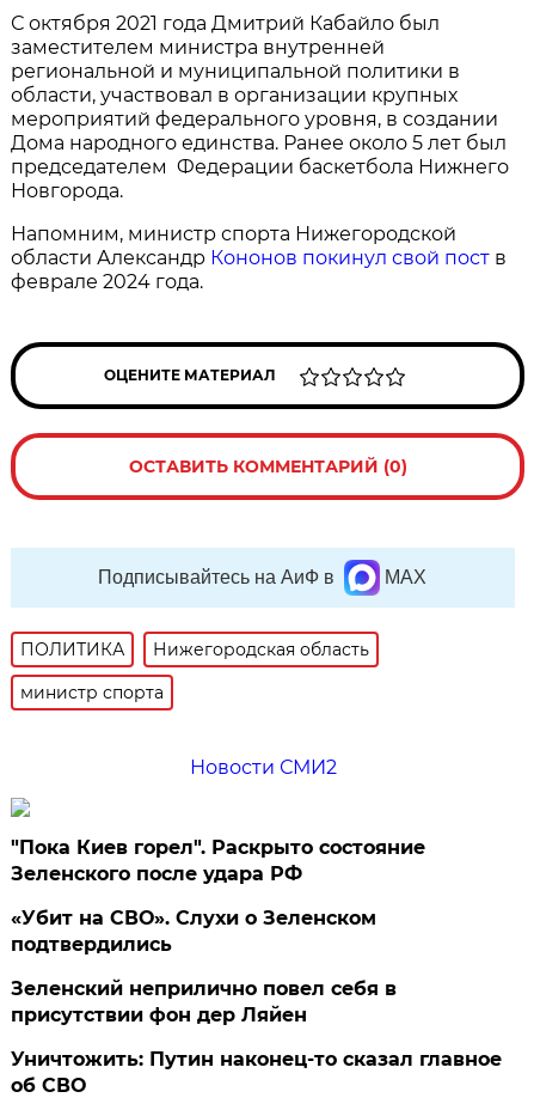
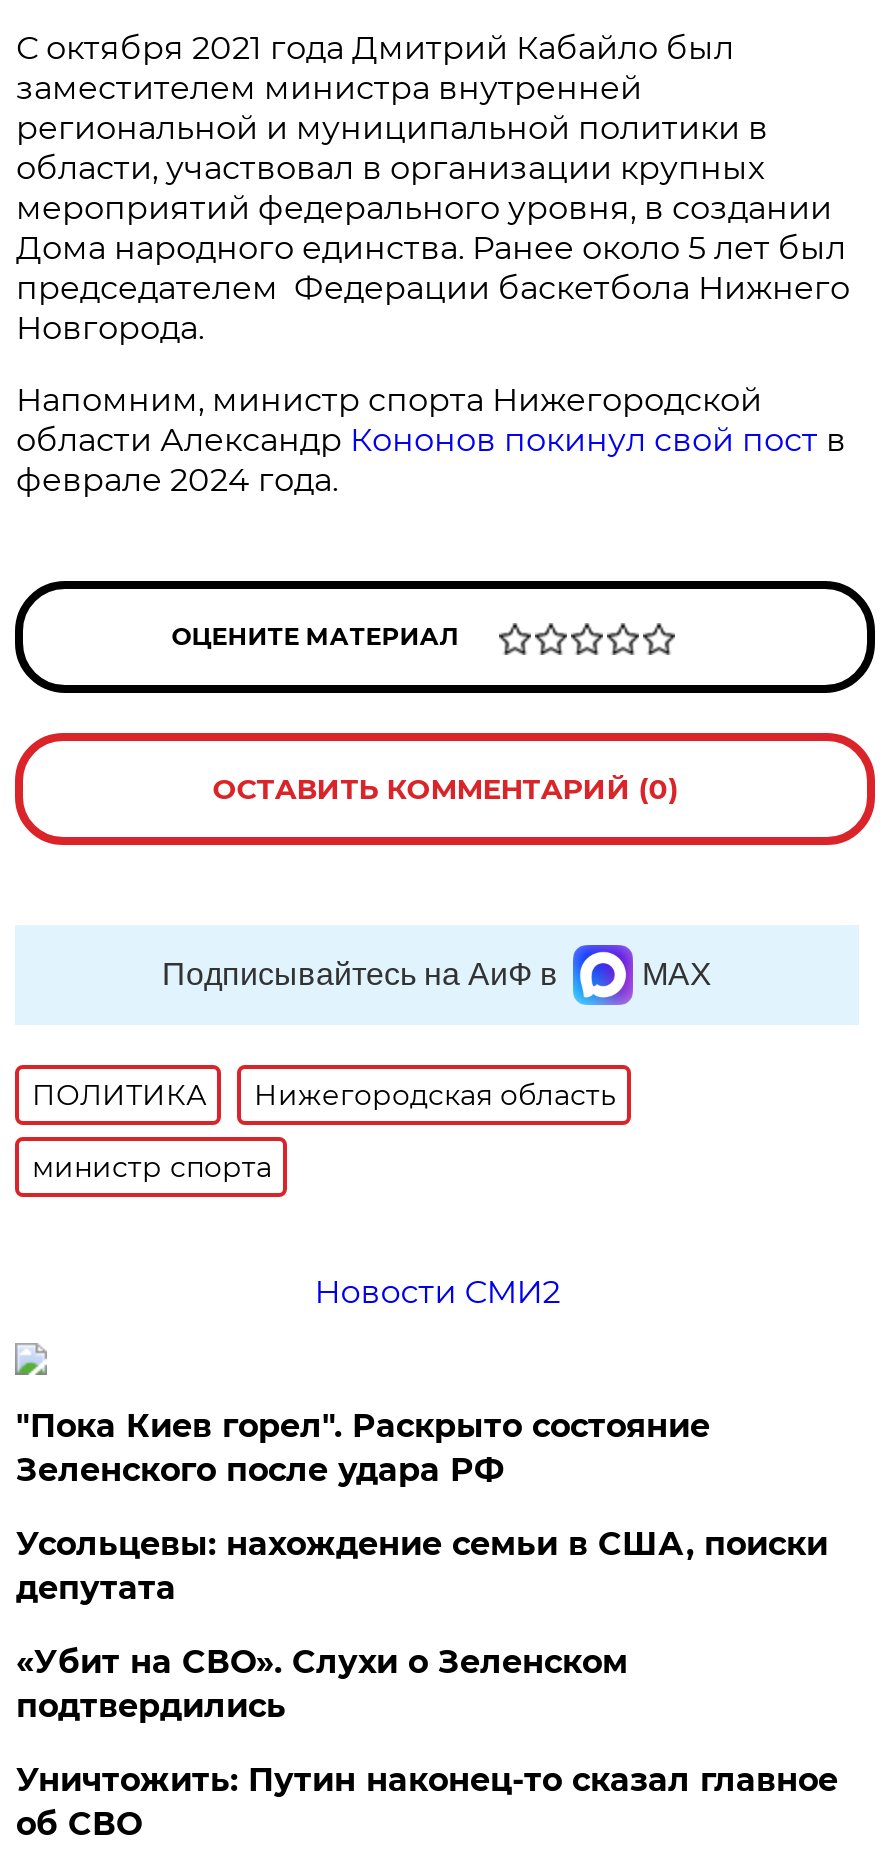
none -> [16,1525,828,1607] Усольцевы: нахождение семьи в США, поиски | депутата
moved [11,907,377,956] -> [16,1643,628,1725]: «Убит на СВО». Слухи о Зеленском | подтвердились
[11,977,397,1026] Зеленский неприлично повел cебя в | присутствии фон дер Ляйен -> none

